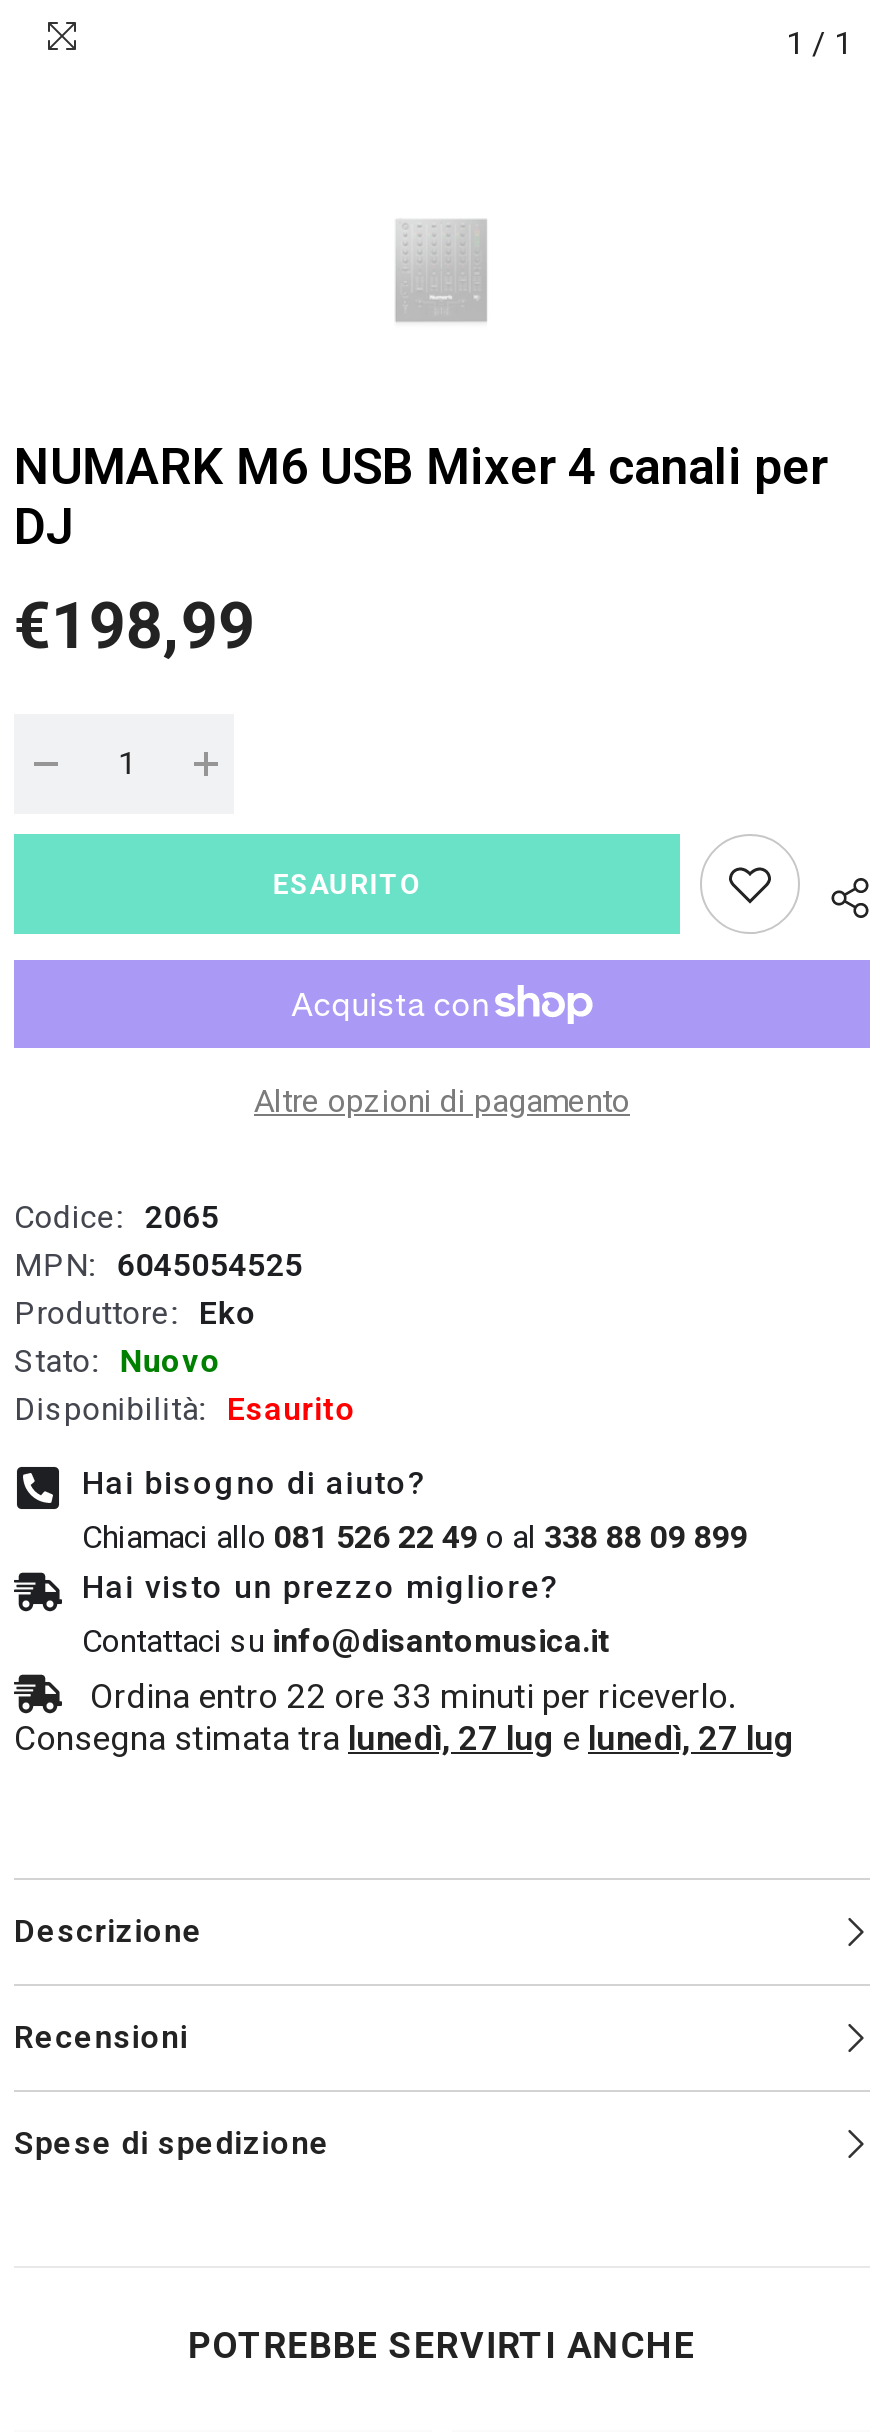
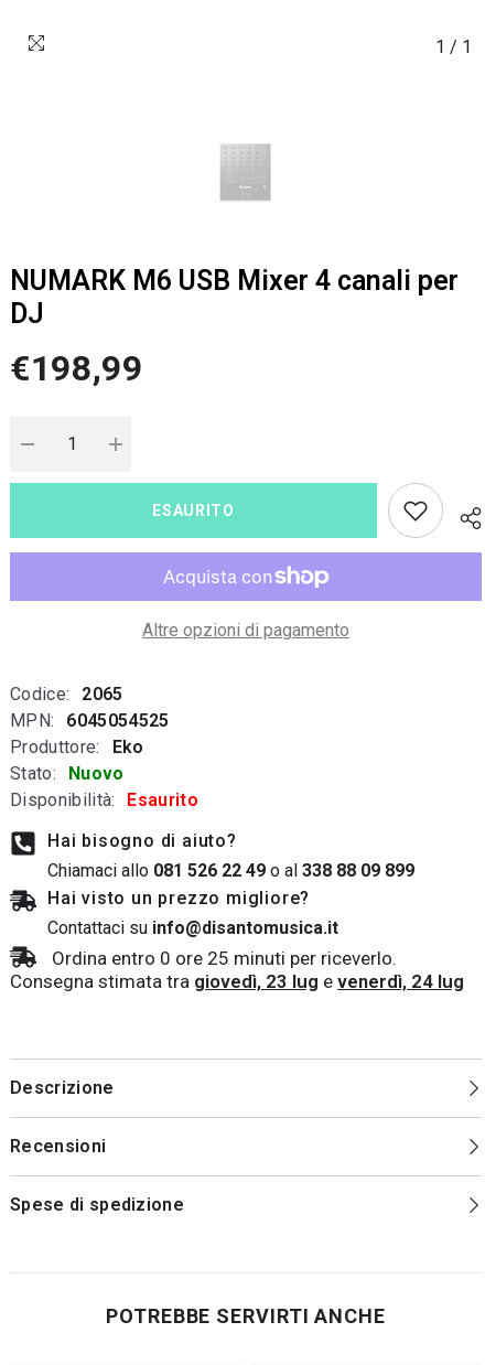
[90,1676,736,1716] Ordina entro 22 ore 33 minuti per riceverlo. -> [52,947,397,969] Ordina entro 0 ore 25 minuti per riceverlo.
[14,1718,794,1758] Consegna stimata tra lunedì, 27 lug e lunedì, 27 lug -> [10,970,464,992] Consegna stimata tra giovedì, 23 lug e venerdì, 24 lug

